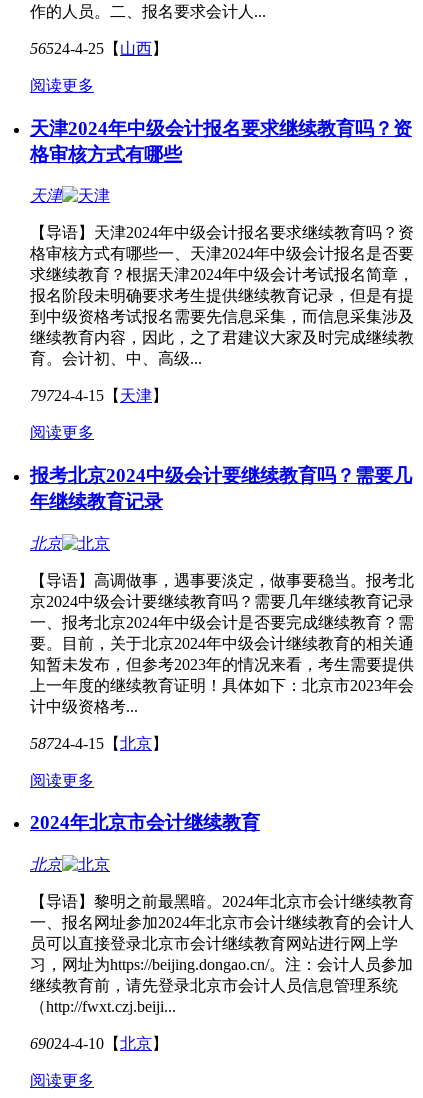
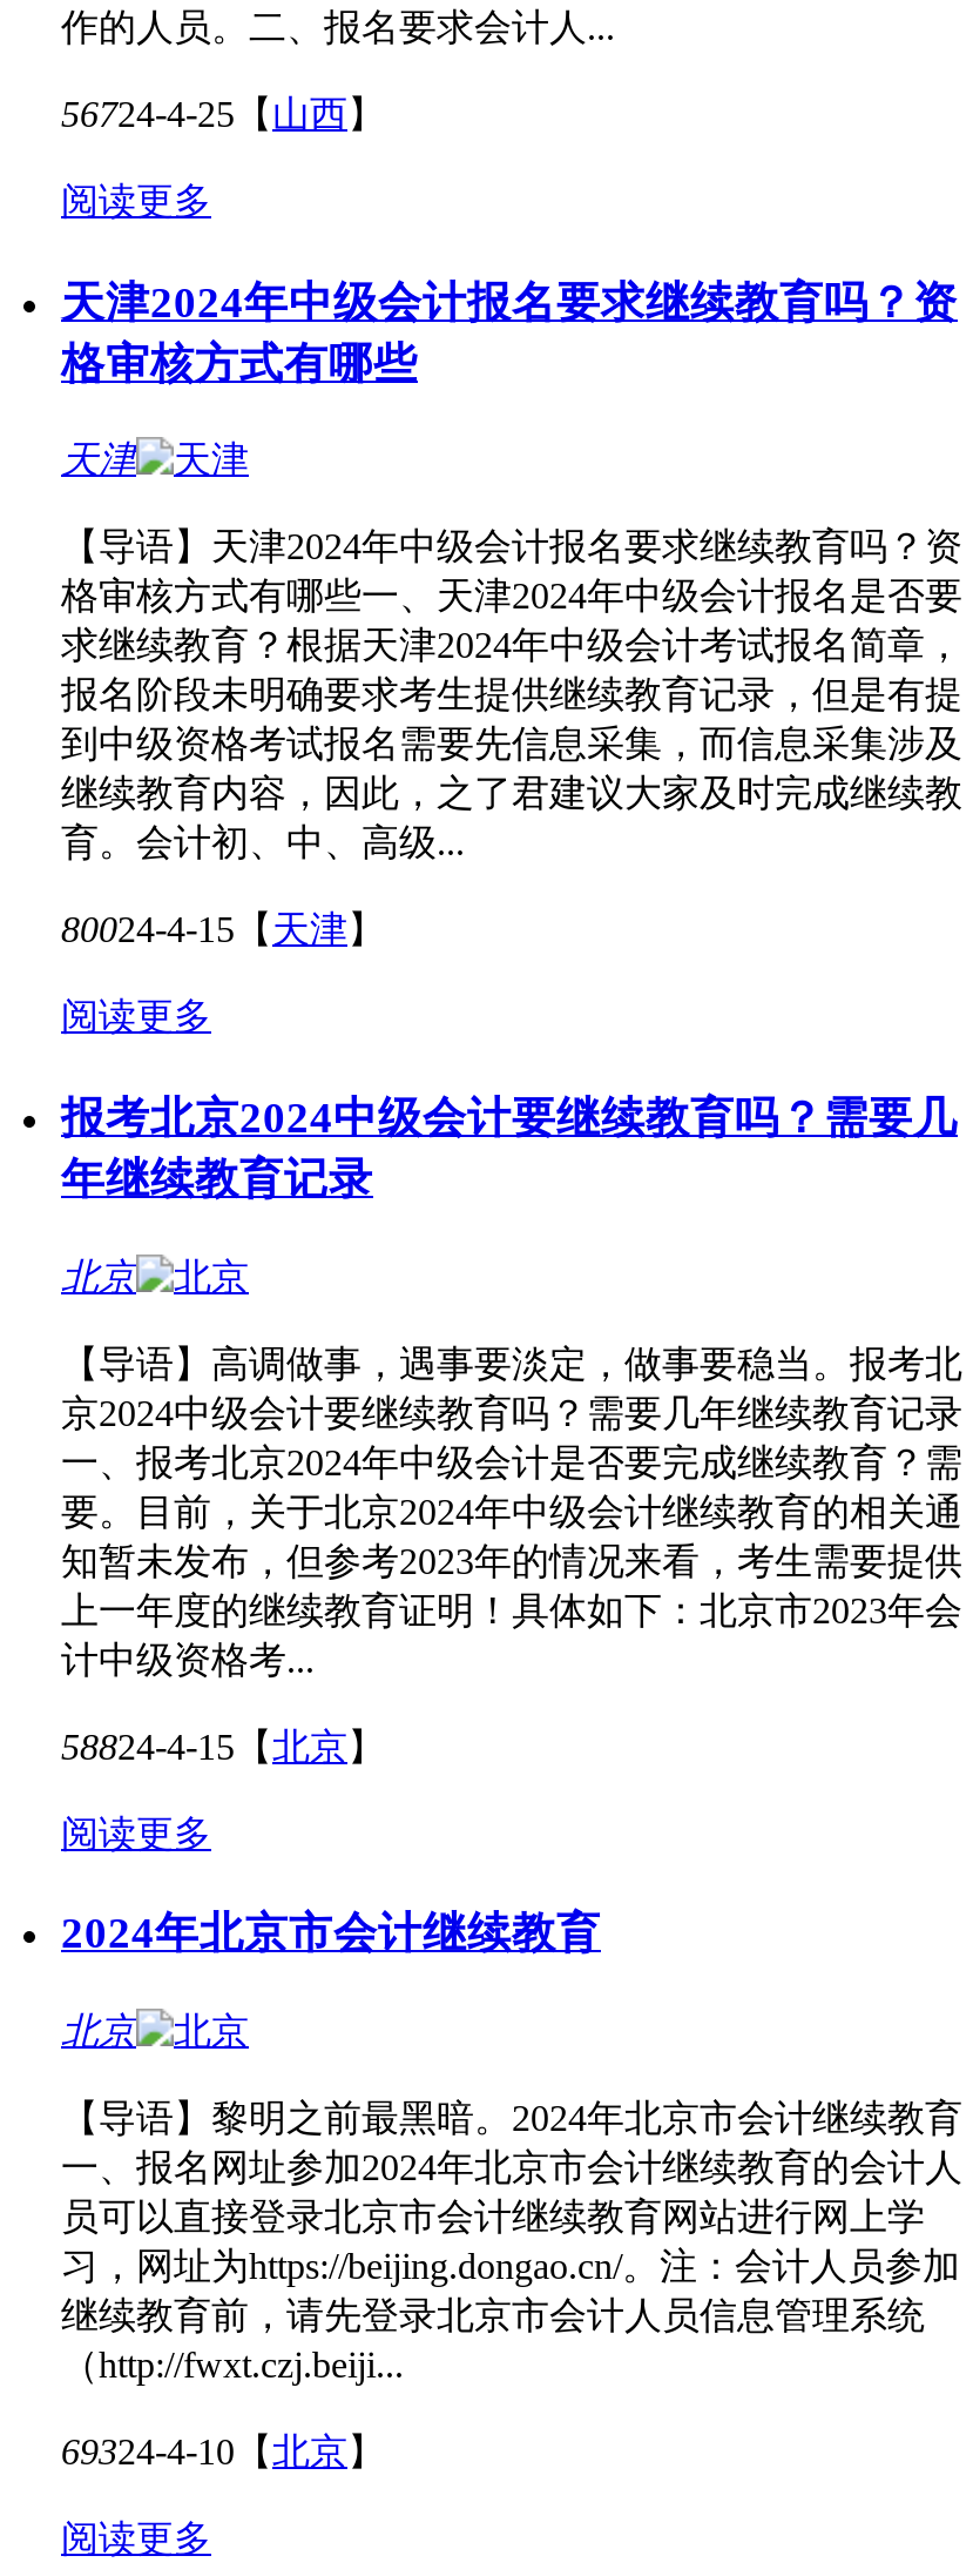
[30,40,168,57] 56524-4-25【山西】 -> [61,94,385,134] 56724-4-25【山西】
[30,387,168,404] 79724-4-15【天津】 -> [61,910,385,950] 80024-4-15【天津】
[30,735,168,752] 58724-4-15【北京】 -> [61,1726,385,1766] 58824-4-15【北京】
[30,1035,168,1052] 69024-4-10【北京】 -> [61,2432,385,2472] 69324-4-10【北京】

